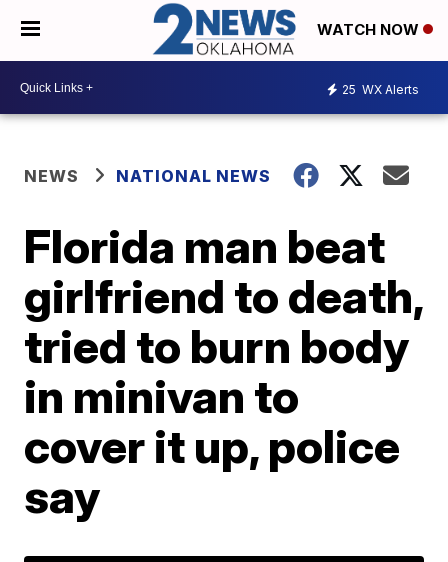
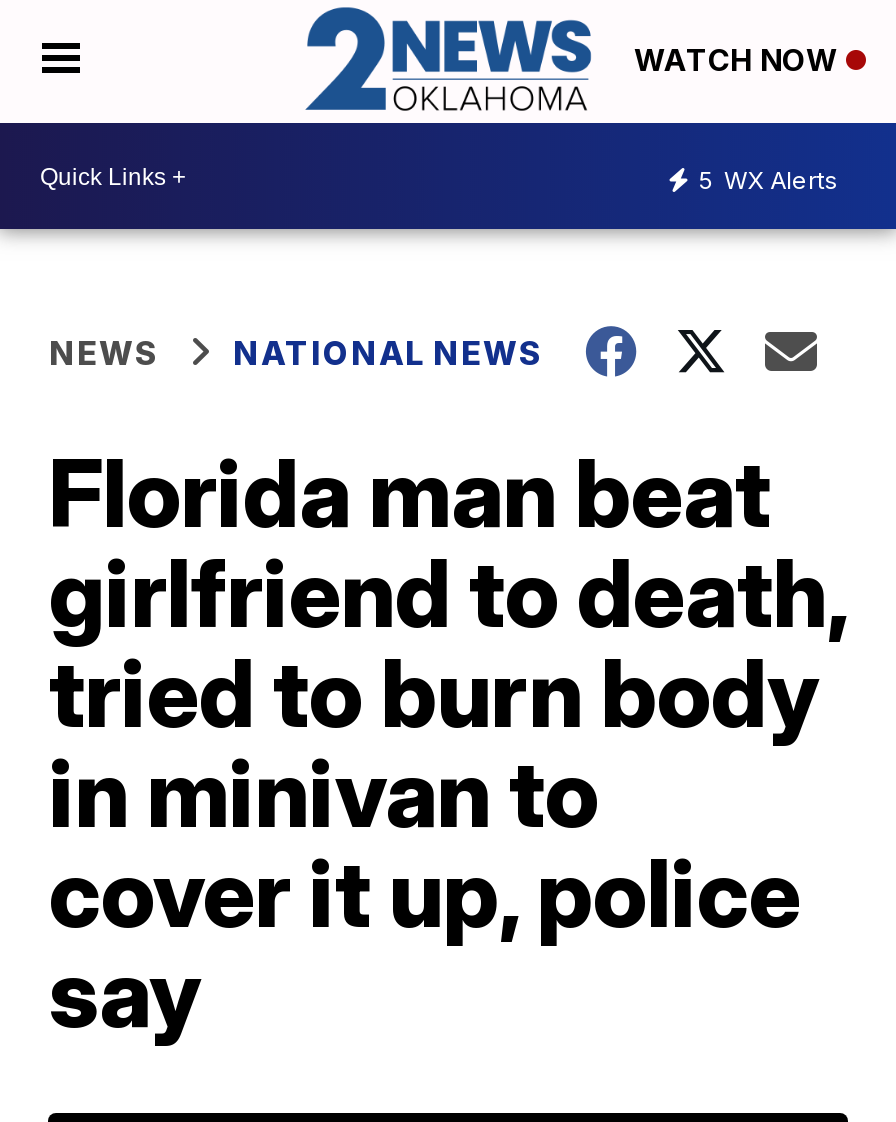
[342,82,419,97] 25 WX Alerts -> [698,164,838,194] 5 WX Alerts

